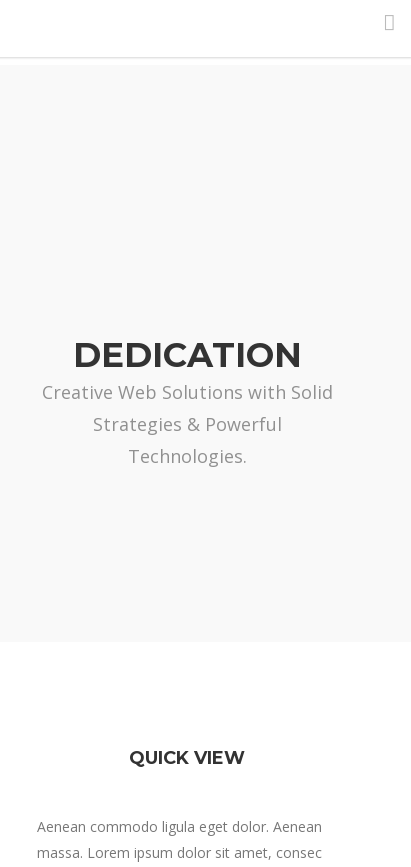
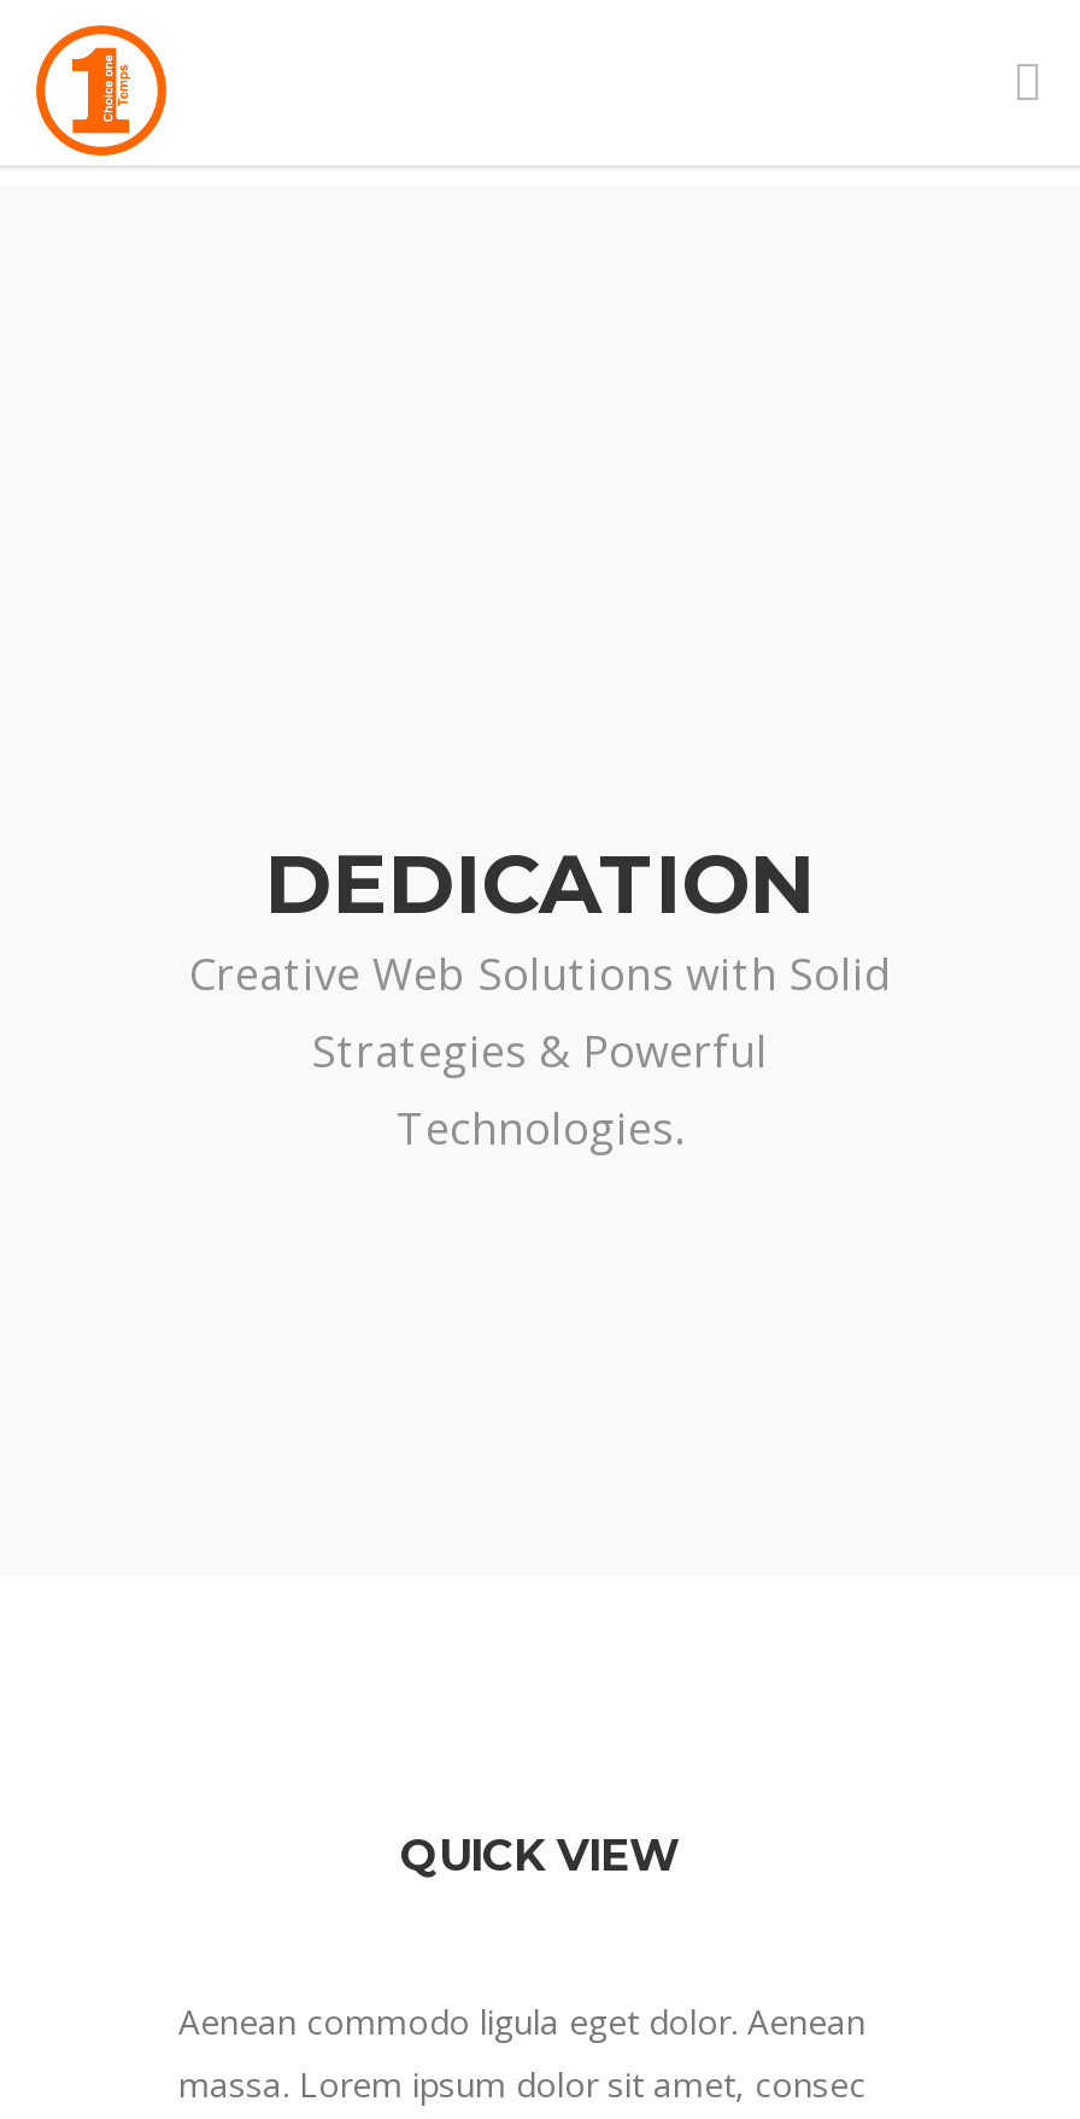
none -> [34,23,169,158] [image]

